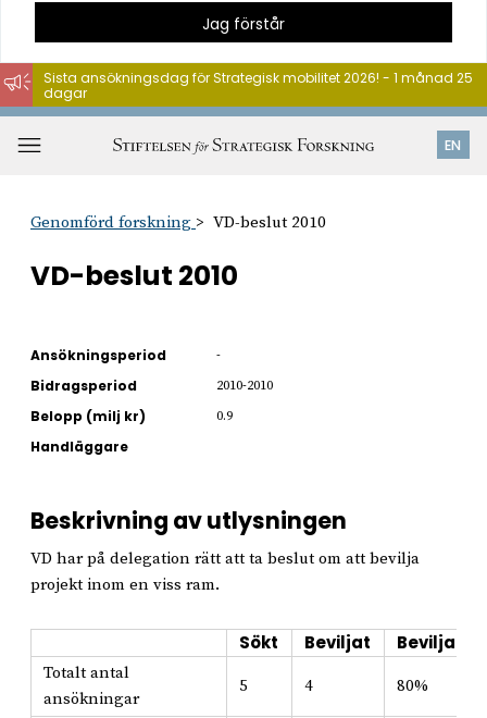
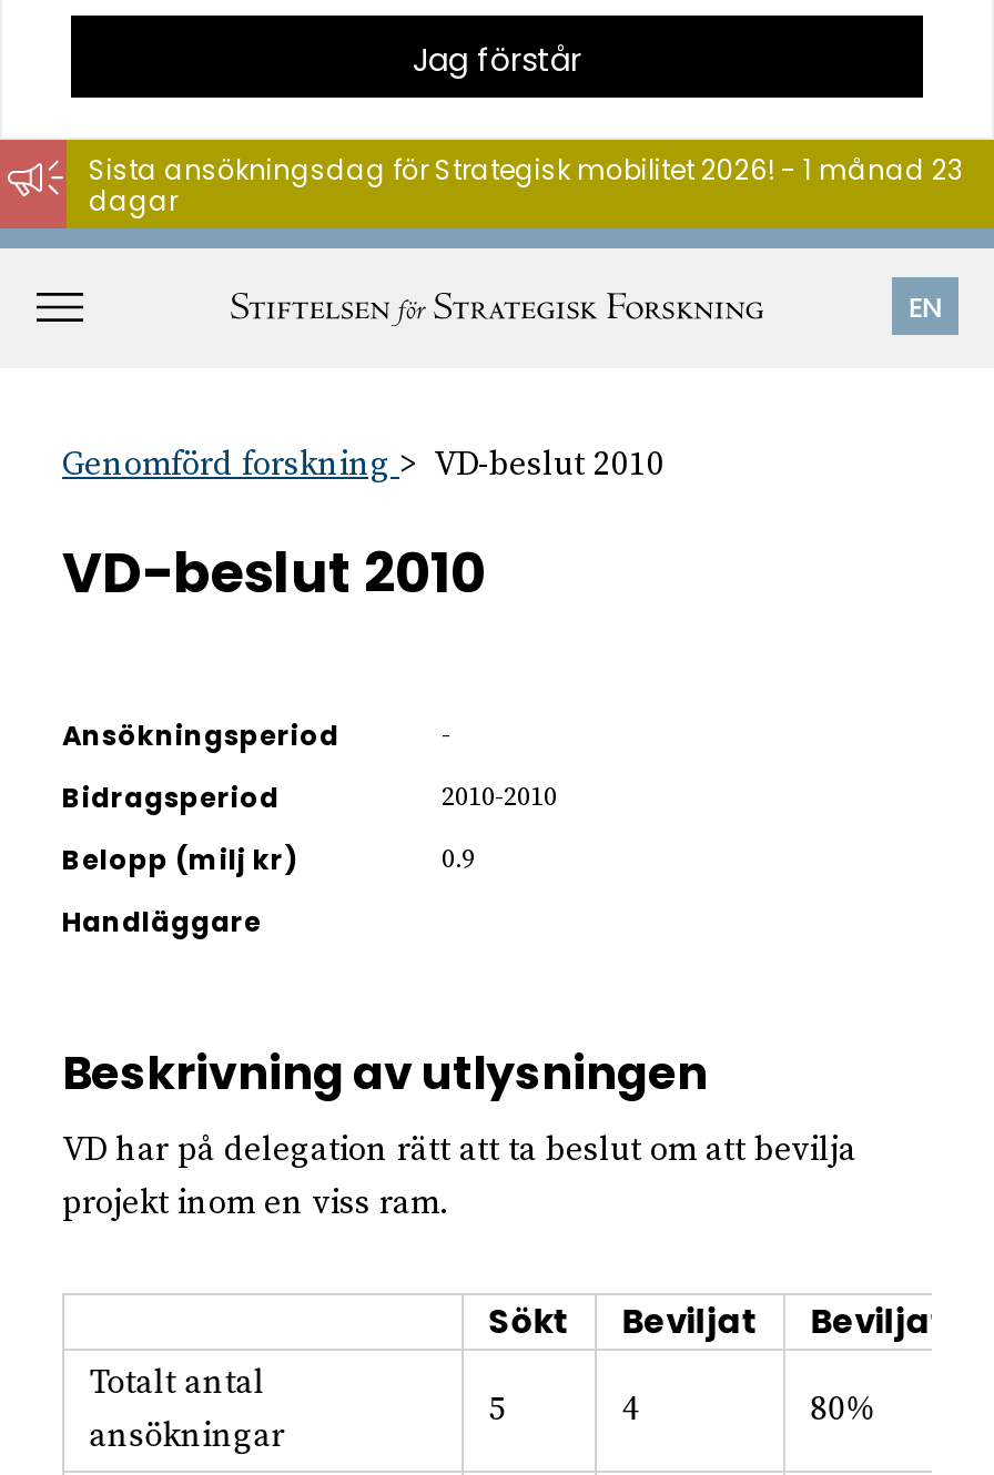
[43,69,473,87] Sista ansökningsdag för Strategisk mobilitet 2026! - 1 månad 25 -> [89,151,963,189] Sista ansökningsdag för Strategisk mobilitet 2026! - 1 månad 23

